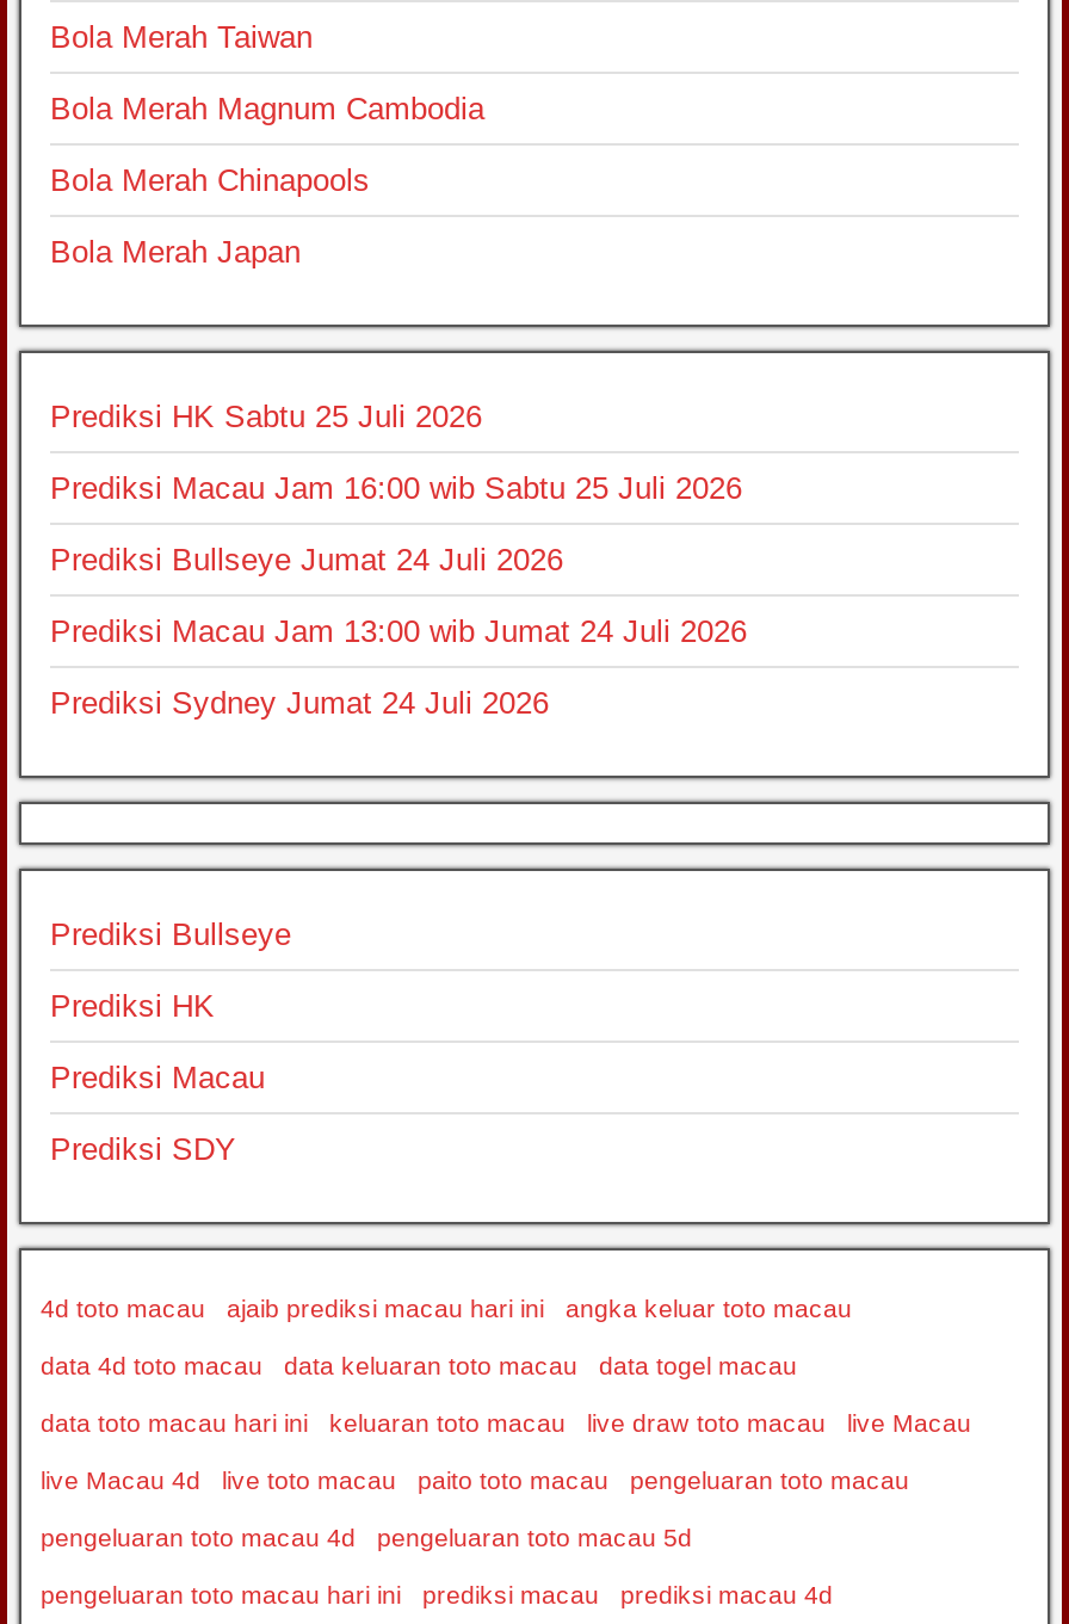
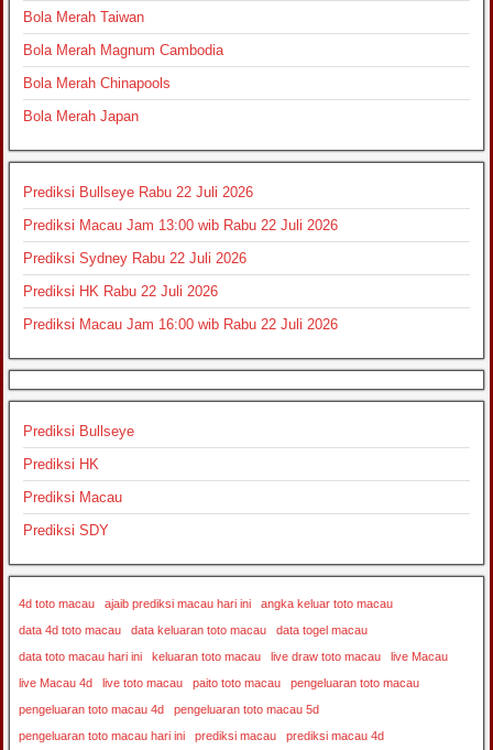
[50,399,482,434] Prediksi HK Sabtu 25 Juli 2026 -> [23,184,253,200] Prediksi Bullseye Rabu 22 Juli 2026
[50,470,742,506] Prediksi Macau Jam 16:00 wib Sabtu 25 Juli 2026 -> [23,217,338,233] Prediksi Macau Jam 13:00 wib Rabu 22 Juli 2026
[50,542,563,578] Prediksi Bullseye Jumat 24 Juli 2026 -> [23,250,246,267] Prediksi Sydney Rabu 22 Juli 2026
[50,613,747,649] Prediksi Macau Jam 13:00 wib Jumat 24 Juli 2026 -> [23,283,218,300] Prediksi HK Rabu 22 Juli 2026
[50,685,549,721] Prediksi Sydney Jumat 24 Juli 2026 -> [23,316,338,333] Prediksi Macau Jam 16:00 wib Rabu 22 Juli 2026

